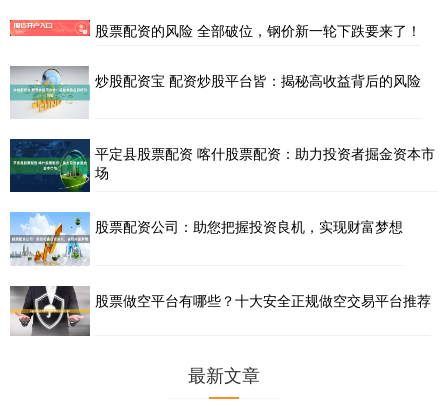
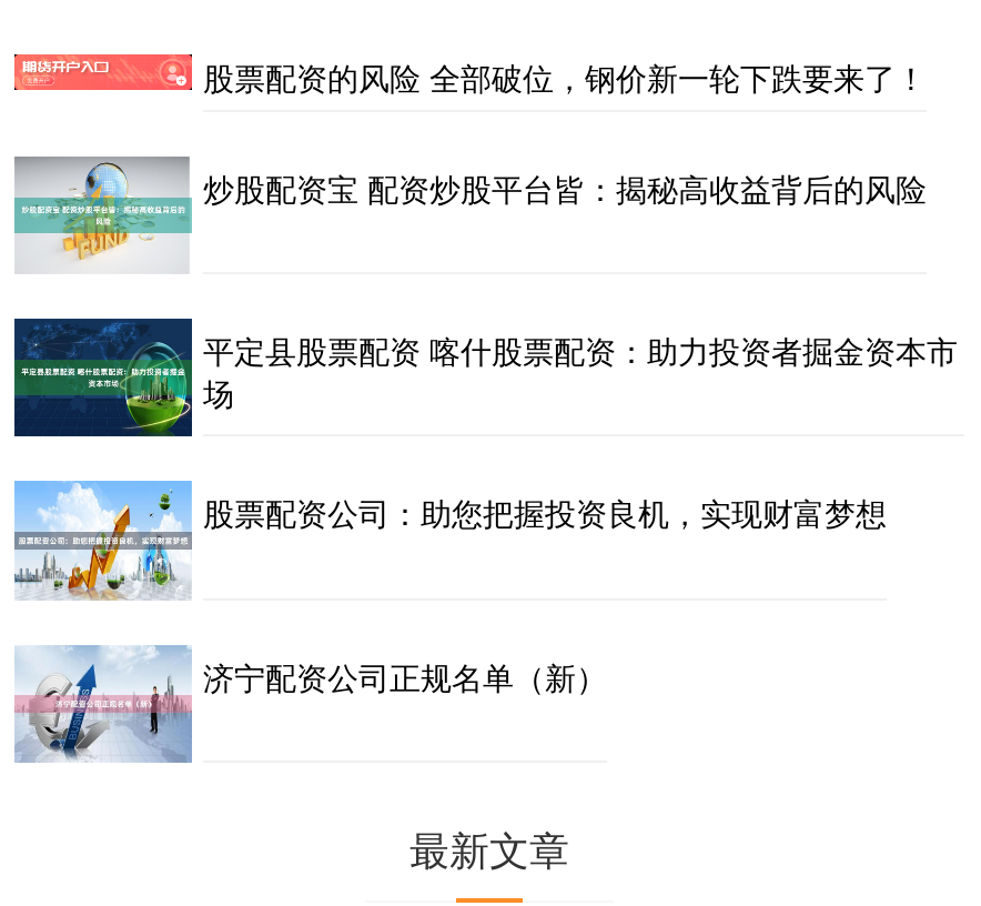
[9,285,431,336] [image] | 股票做空平台有哪些？十大安全正规做空交易平台推荐 -> [17,643,607,763] [image] | 济宁配资公司正规名单（新）

